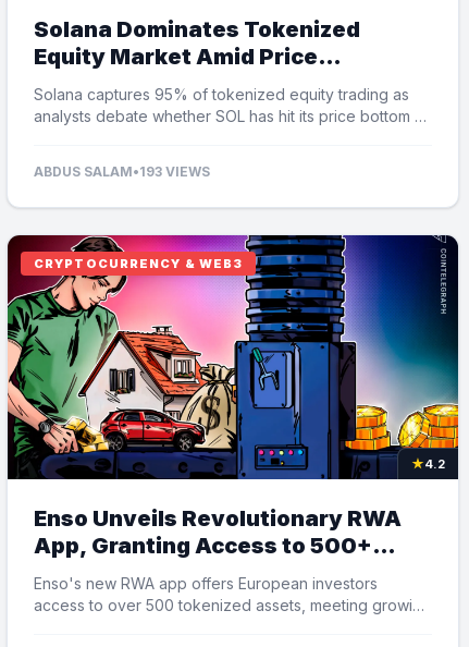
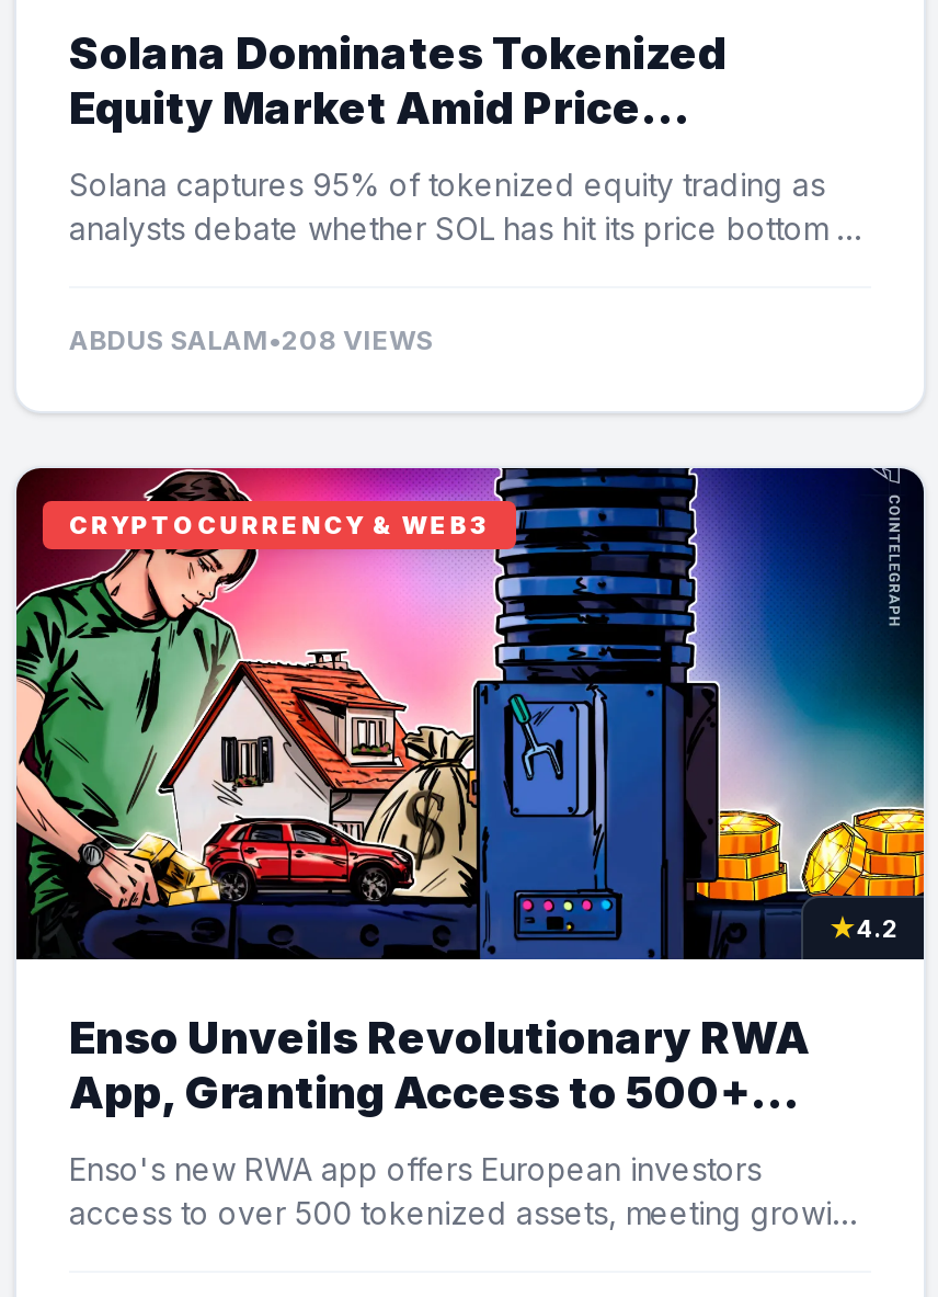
[34,163,210,180] ABDUS SALAM•193 VIEWS -> [69,323,433,356] ABDUS SALAM•208 VIEWS

